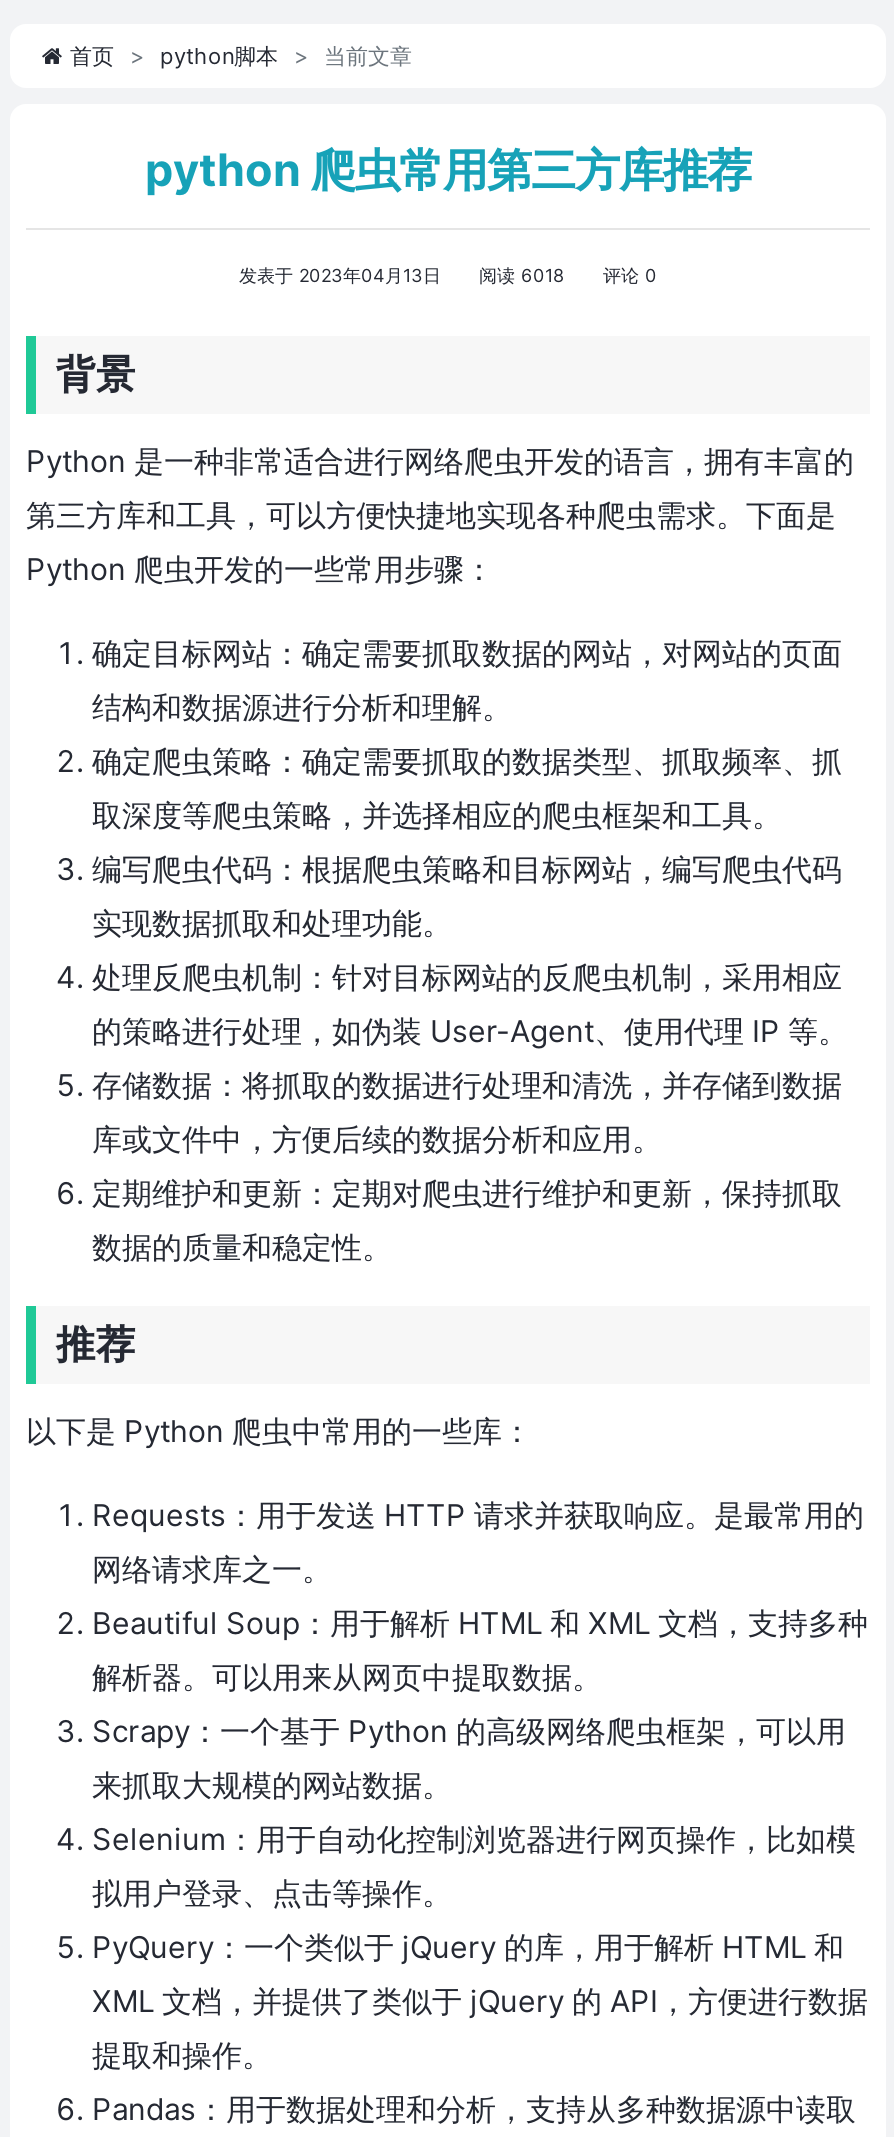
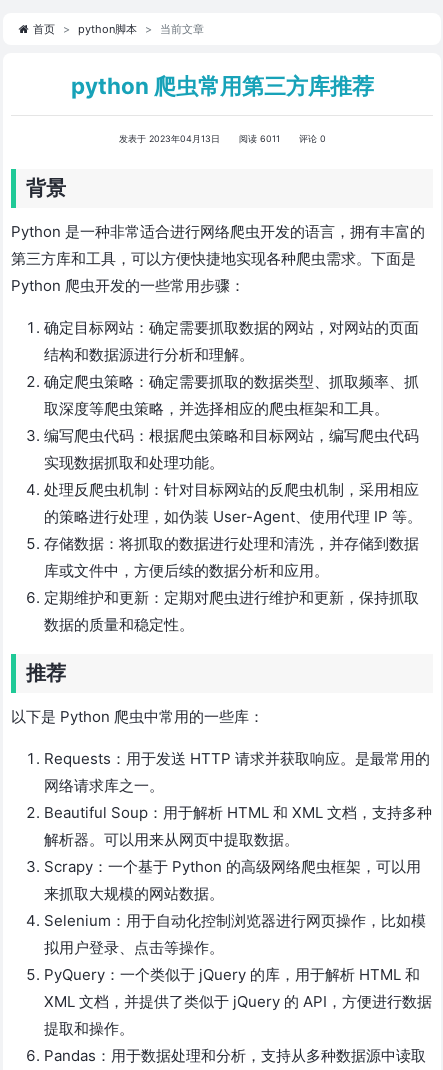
[239,264,657,286] 发表于 2023年04月13日 阅读 6018 评论 0 -> [118,133,325,144] 发表于 2023年04月13日 阅读 6011 评论 0

